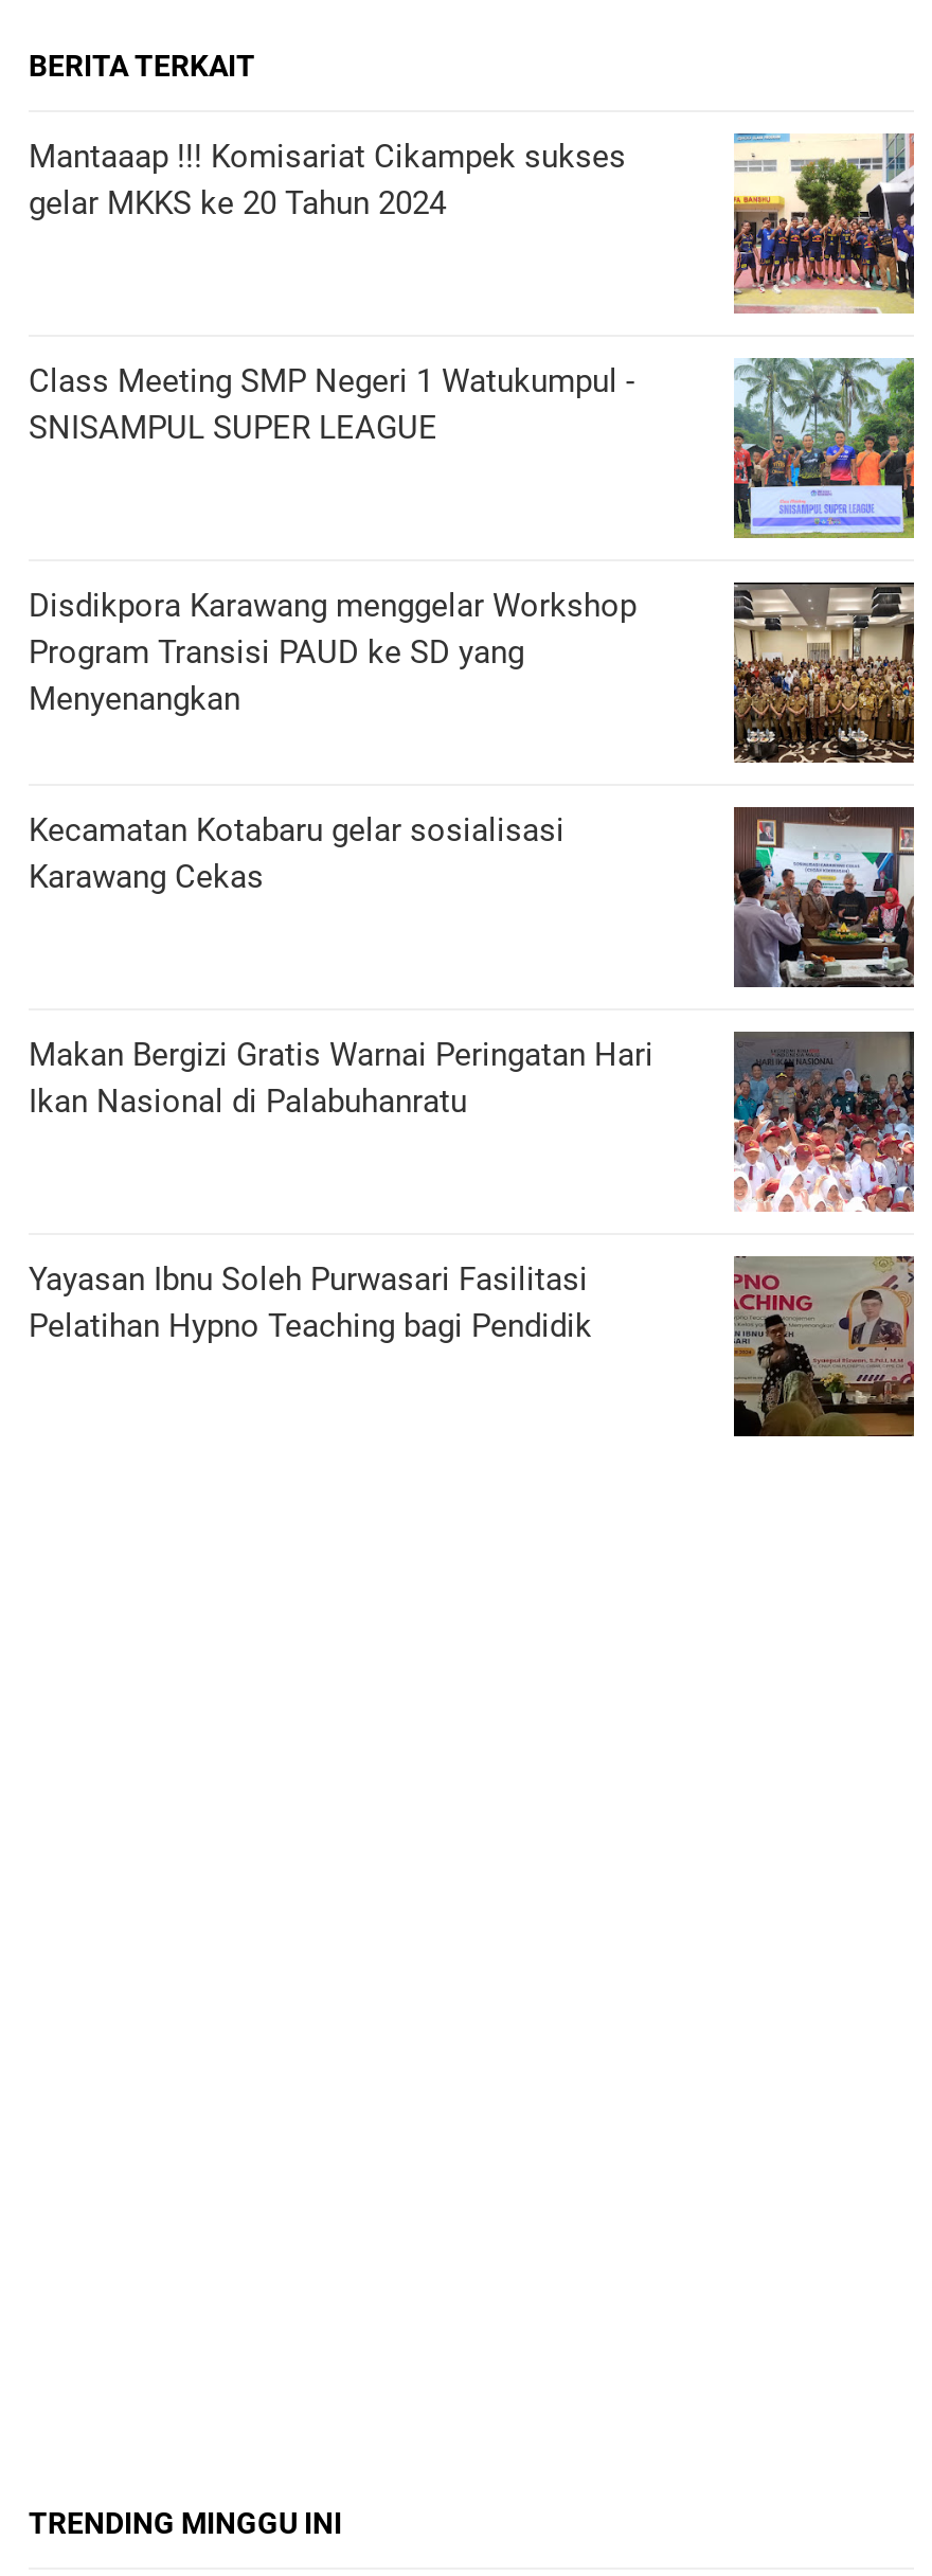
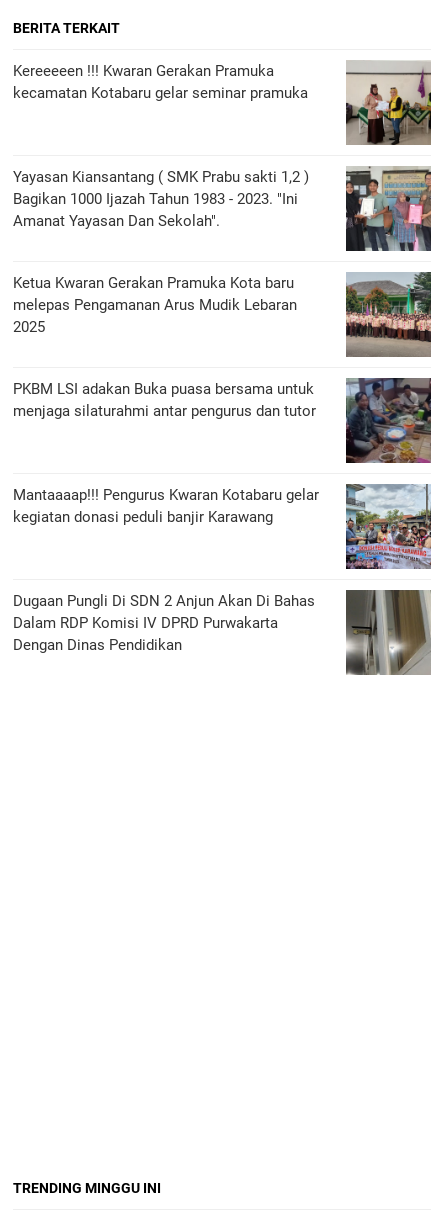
[29,138,626,223] Mantaaap !!! Komisariat Cikampek sukses | gelar MKKS ke 20 Tahun 2024 -> [13,62,308,102] Kereeeeen !!! Kwaran Gerakan Pramuka | kecamatan Kotabaru gelar seminar pramuka
[734,131,916,314] [image] -> [345,60,432,146] [image]
[29,363,634,447] Class Meeting SMP Negeri 1 Watukumpul - | SNISAMPUL SUPER LEAGUE -> [13,168,309,230] Yayasan Kiansantang ( SMK Prabu sakti 1,2 ) | Bagikan 1000 Ijazah Tahun 1983 - 2023. "Ini | Amanat Yayasan Dan Sekolah".
[732,358,916,540] [image] -> [345,166,432,252] [image]
[29,587,637,719] Disdikpora Karawang menggelar Workshop | Program Transisi PAUD ke SD yang | Menyenangkan -> [13,274,297,336] Ketua Kwaran Gerakan Pramuka Kota baru | melepas Pengamanan Arus Mudik Lebaran | 2025
[732,580,916,763] [image] -> [345,271,432,358] [image]
[29,812,564,897] Kecamatan Kotabaru gelar sosialisasi | Karawang Cekas -> [13,380,316,420] PKBM LSI adakan Buka puasa bersama untuk | menjaga silaturahmi antar pengurus dan tutor
[732,805,916,989] [image] -> [345,377,432,464] [image]
[29,1030,916,1214] [image] | Makan Bergizi Gratis Warnai Peringatan Hari | Ikan Nasional di Palabuhanratu -> [13,484,432,570] [image] | Mantaaaap!!! Pengurus Kwaran Kotabaru gelar | kegiatan donasi peduli banjir Karawang
[29,1261,592,1346] Yayasan Ibnu Soleh Purwasari Fasilitasi | Pelatihan Hypno Teaching bagi Pendidik -> [13,592,315,654] Dugaan Pungli Di SDN 2 Anjun Akan Di Bahas | Dalam RDP Komisi IV DPRD Purwakarta | Dengan Dinas Pendidikan
[732,1256,916,1438] [image] -> [345,590,431,676] [image]

